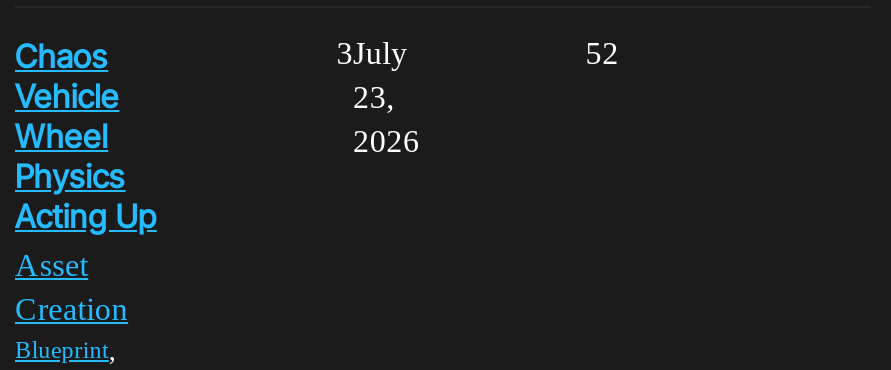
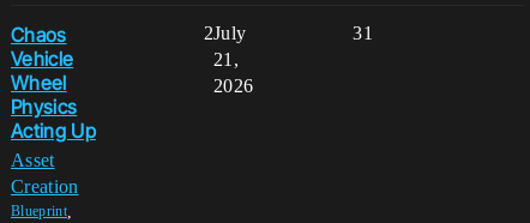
[336,36,408,70] 3 July -> [203,23,246,43] 2 July
[586,36,619,70] 52 -> [353,23,373,43] 31
[353,80,395,114] 23, -> [213,49,239,70] 21,

